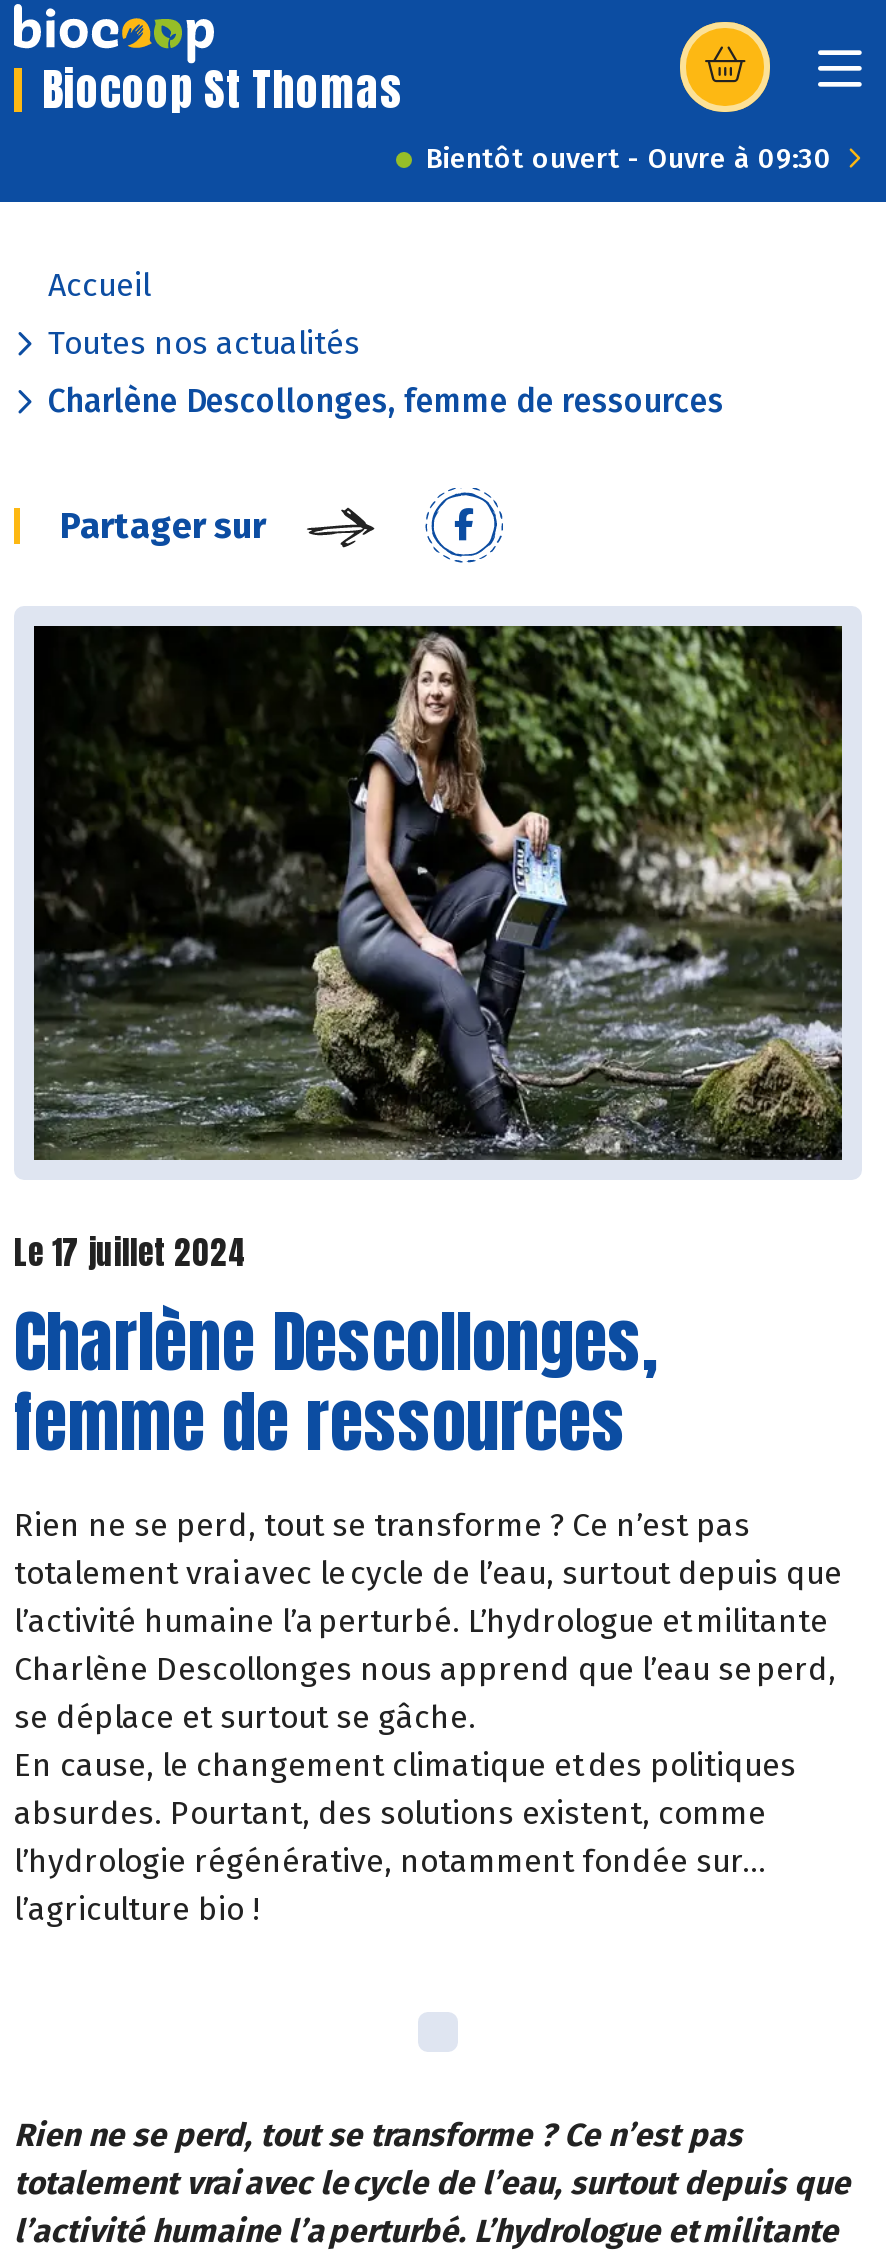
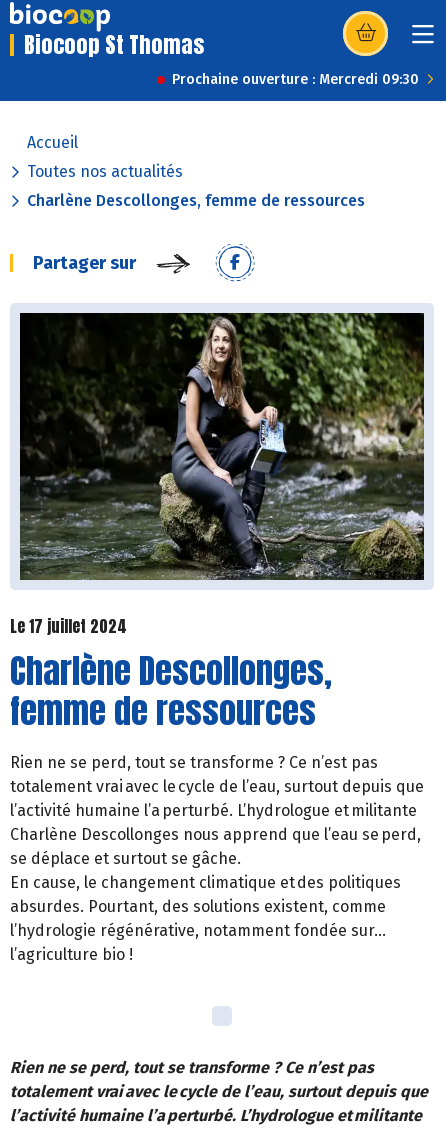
[426,142,832,176] Bientôt ouvert - Ouvre à 09:30 -> [172,71,419,88] Prochaine ouverture : Mercredi 09:30

